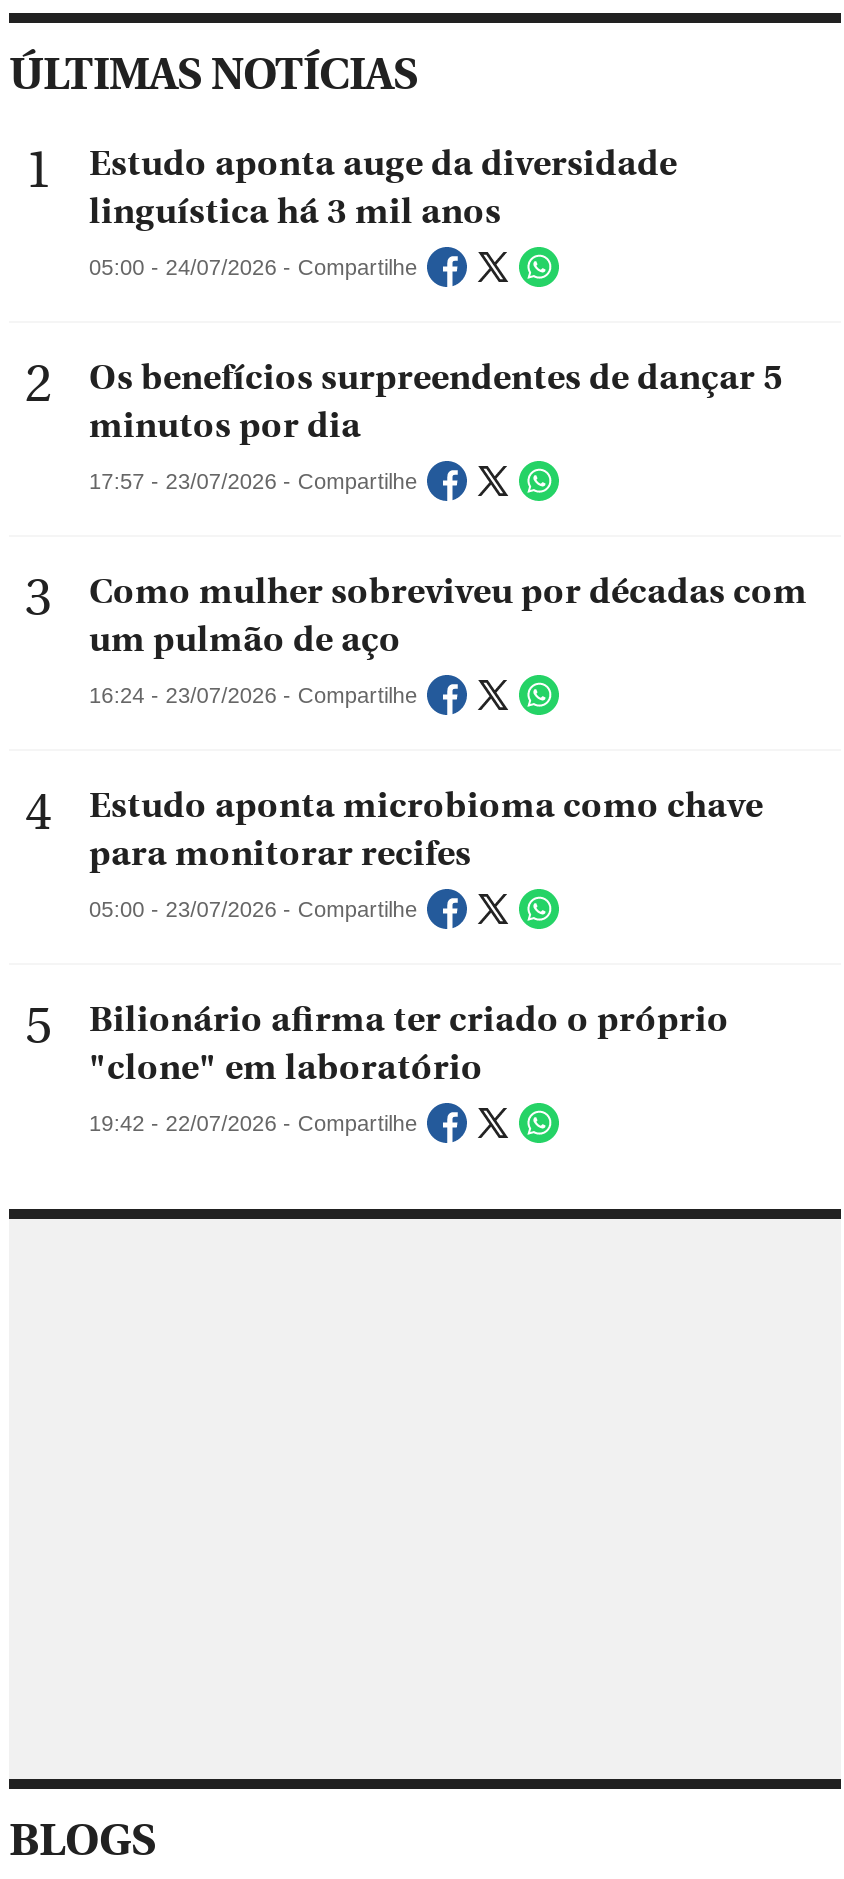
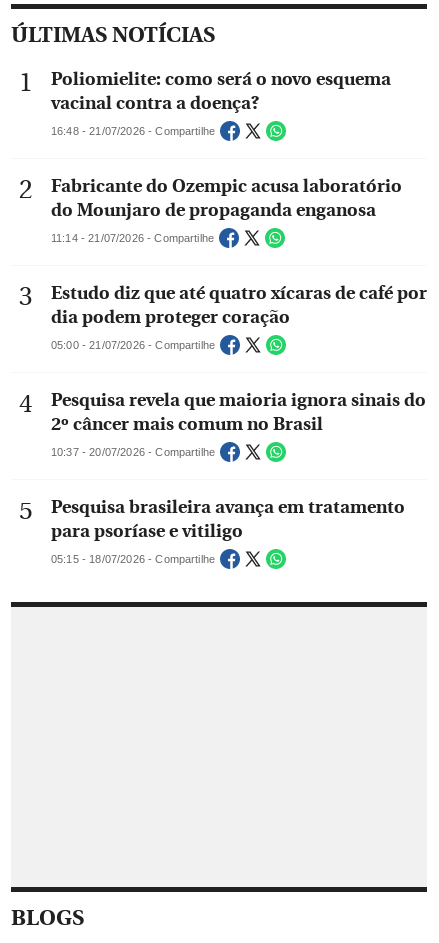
[89,142,677,232] Estudo aponta auge da diversidade | linguística há 3 mil anos -> [51,69,391,114] Poliomielite: como será o novo esquema | vacinal contra a doença?
[89,255,417,279] 05:00 - 24/07/2026 - Compartilhe -> [51,125,215,137] 16:48 - 21/07/2026 - Compartilhe
[89,356,783,446] Os benefícios surpreendentes de dançar 5 | minutos por dia -> [51,176,402,221] Fabricante do Ozempic acusa laboratório | do Mounjaro de propaganda enganosa
[89,469,417,493] 17:57 - 23/07/2026 - Compartilhe -> [51,232,214,244] 11:14 - 21/07/2026 - Compartilhe
[89,570,807,660] Como mulher sobreviveu por décadas com | um pulmão de aço -> [51,283,427,328] Estudo diz que até quatro xícaras de café por | dia podem proteger coração
[89,683,417,707] 16:24 - 23/07/2026 - Compartilhe -> [51,339,215,351] 05:00 - 21/07/2026 - Compartilhe
[89,784,763,874] Estudo aponta microbioma como chave | para monitorar recifes -> [51,390,426,435] Pesquisa revela que maioria ignora sinais do | 2º câncer mais comum no Brasil
[89,897,417,921] 05:00 - 23/07/2026 - Compartilhe -> [51,446,215,458] 10:37 - 20/07/2026 - Compartilhe
[89,998,729,1088] Bilionário afirma ter criado o próprio | "clone" em laboratório -> [51,497,405,542] Pesquisa brasileira avança em tratamento | para psoríase e vitiligo
[89,1111,417,1135] 19:42 - 22/07/2026 - Compartilhe -> [51,553,215,565] 05:15 - 18/07/2026 - Compartilhe

